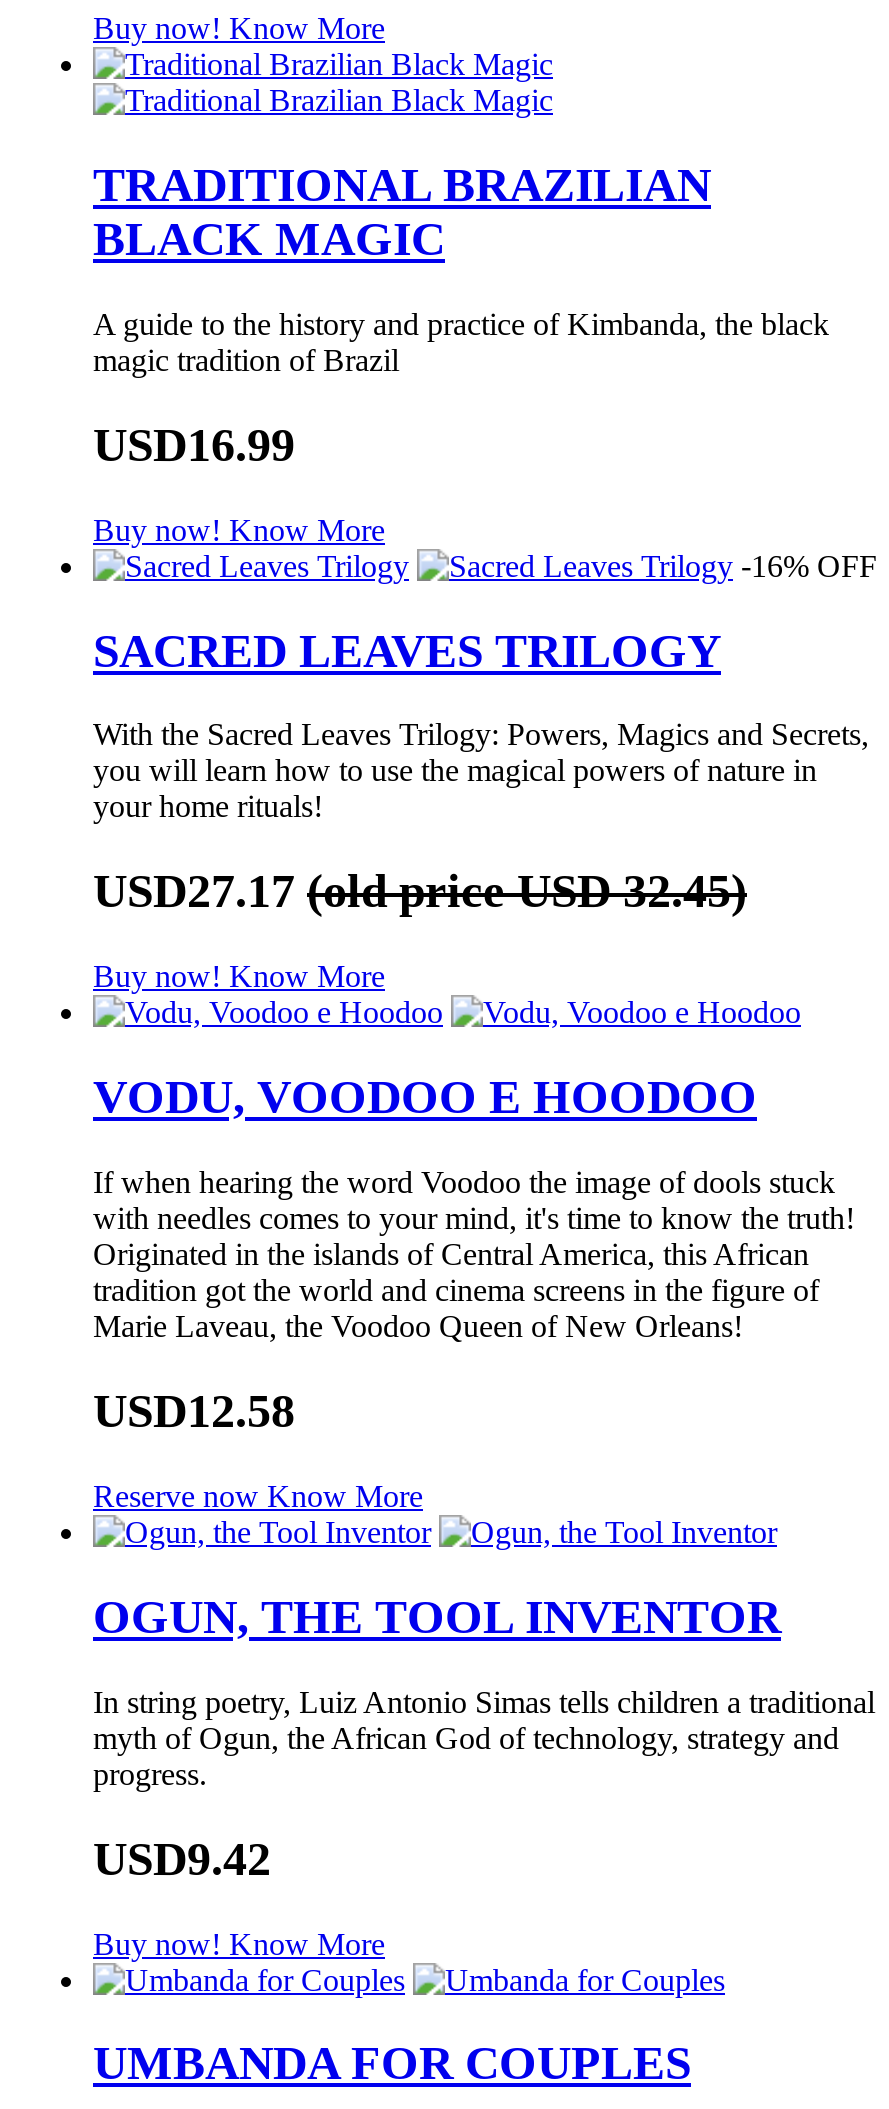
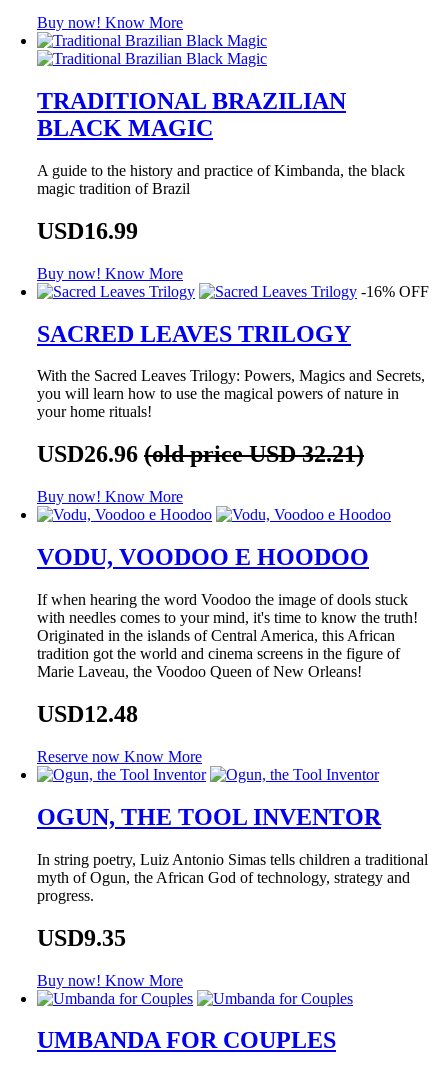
[93,866,747,918] USD27.17 (old price USD 32.45) -> [37,441,364,467] USD26.96 (old price USD 32.21)
[93,1385,295,1437] USD12.58 -> [37,701,138,727] USD12.48
[93,1832,271,1884] USD9.42 -> [37,925,126,951] USD9.35

